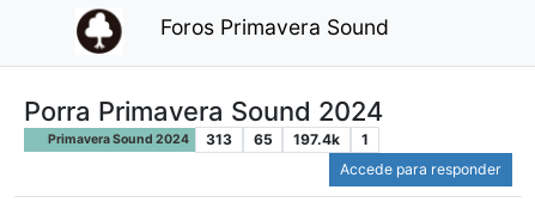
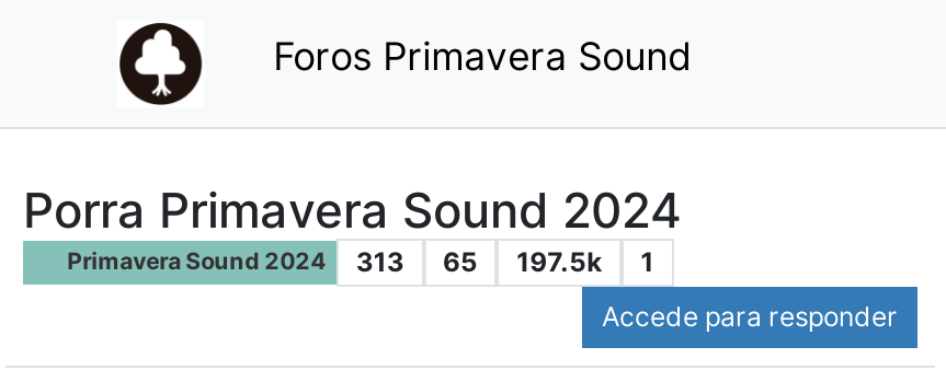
[46,130,368,148] Primavera Sound 2024 313 65 197.4k 1 -> [63,245,654,278] Primavera Sound 2024 313 65 197.5k 1

